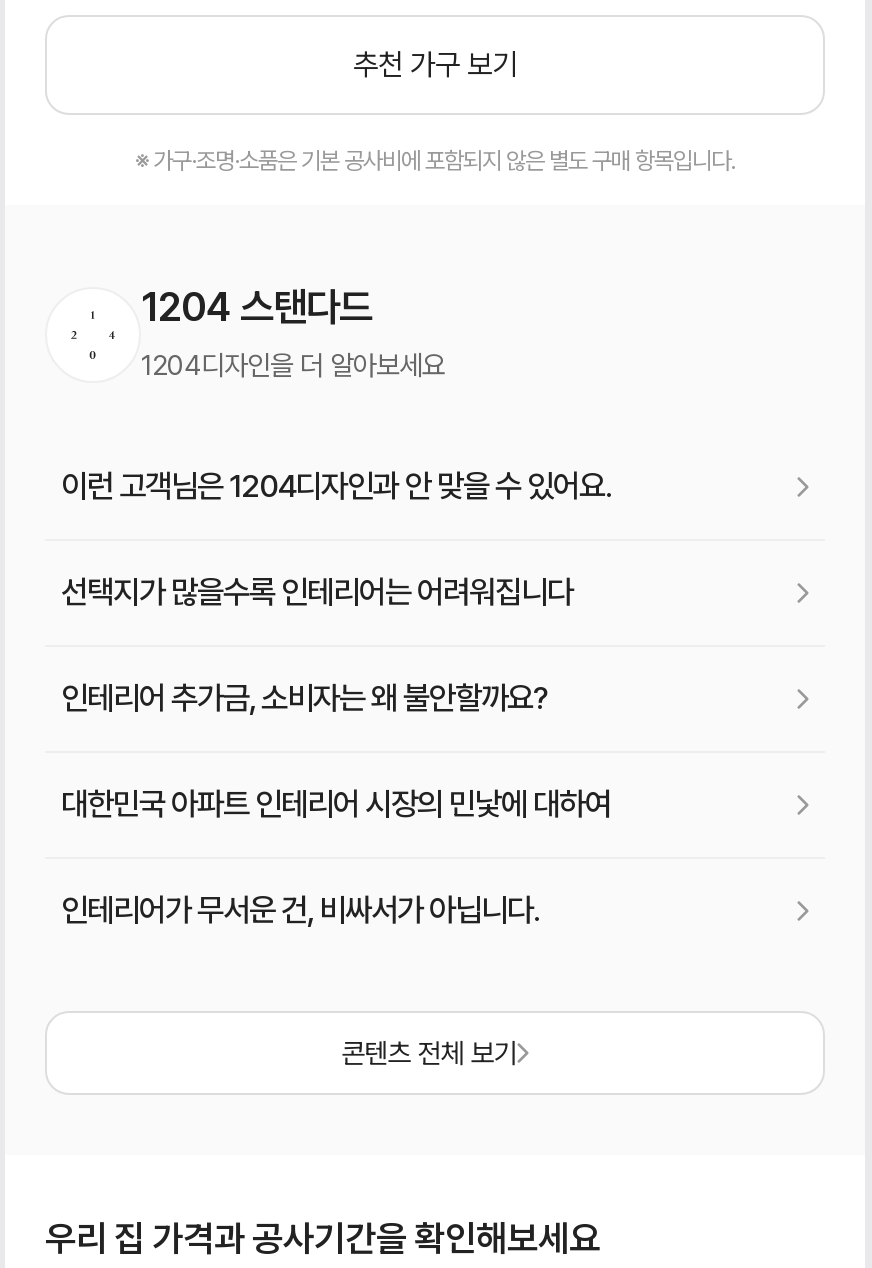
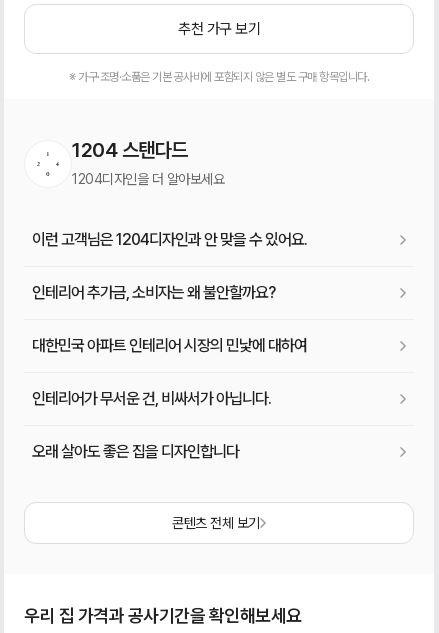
[61,573,573,611] 선택지가 많을수록 인테리어는 어려워집니다 -> none
moved [61,679,611,929] -> [32,283,307,408]: 인테리어 추가금, 소비자는 왜 불안할까요? | 대한민국 아파트 인테리어 시장의 민낯에 대하여 | 인테리어가 무서운 건, 비싸서가 아닙니다.
none -> [32,442,239,461] 오래 살아도 좋은 집을 디자인합니다

